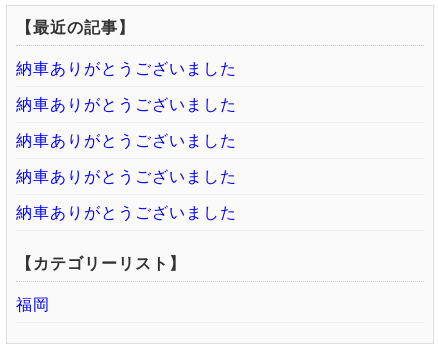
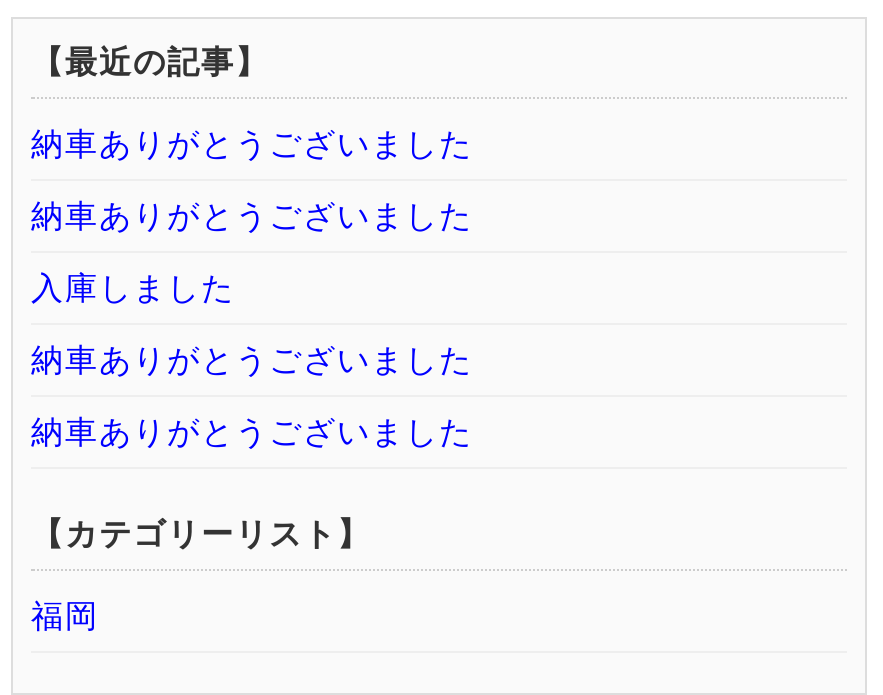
[16,132,237,149] 納車ありがとうございました -> [31,271,235,305] 入庫しました

